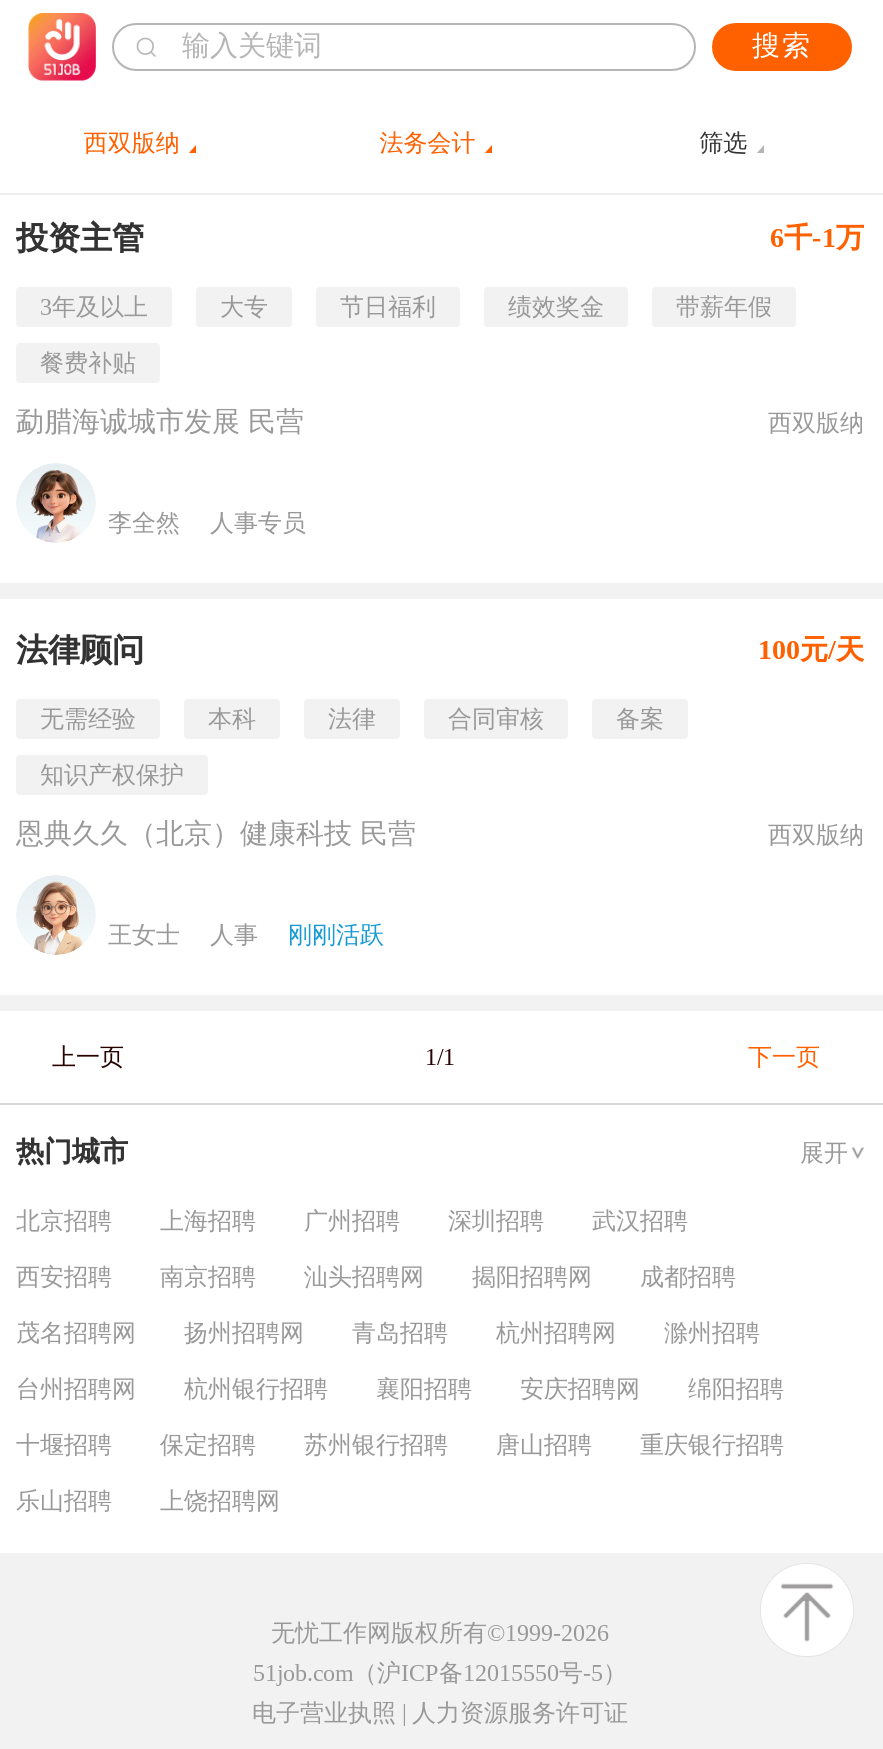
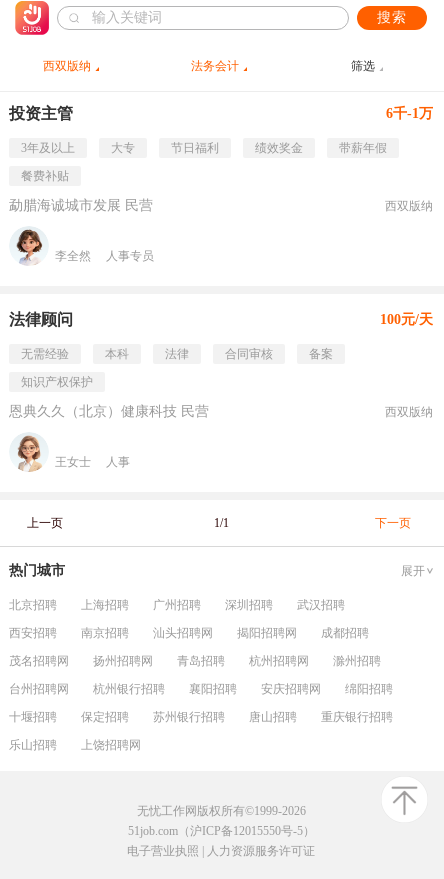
[288,921,384,949] 刚刚活跃 -> none

